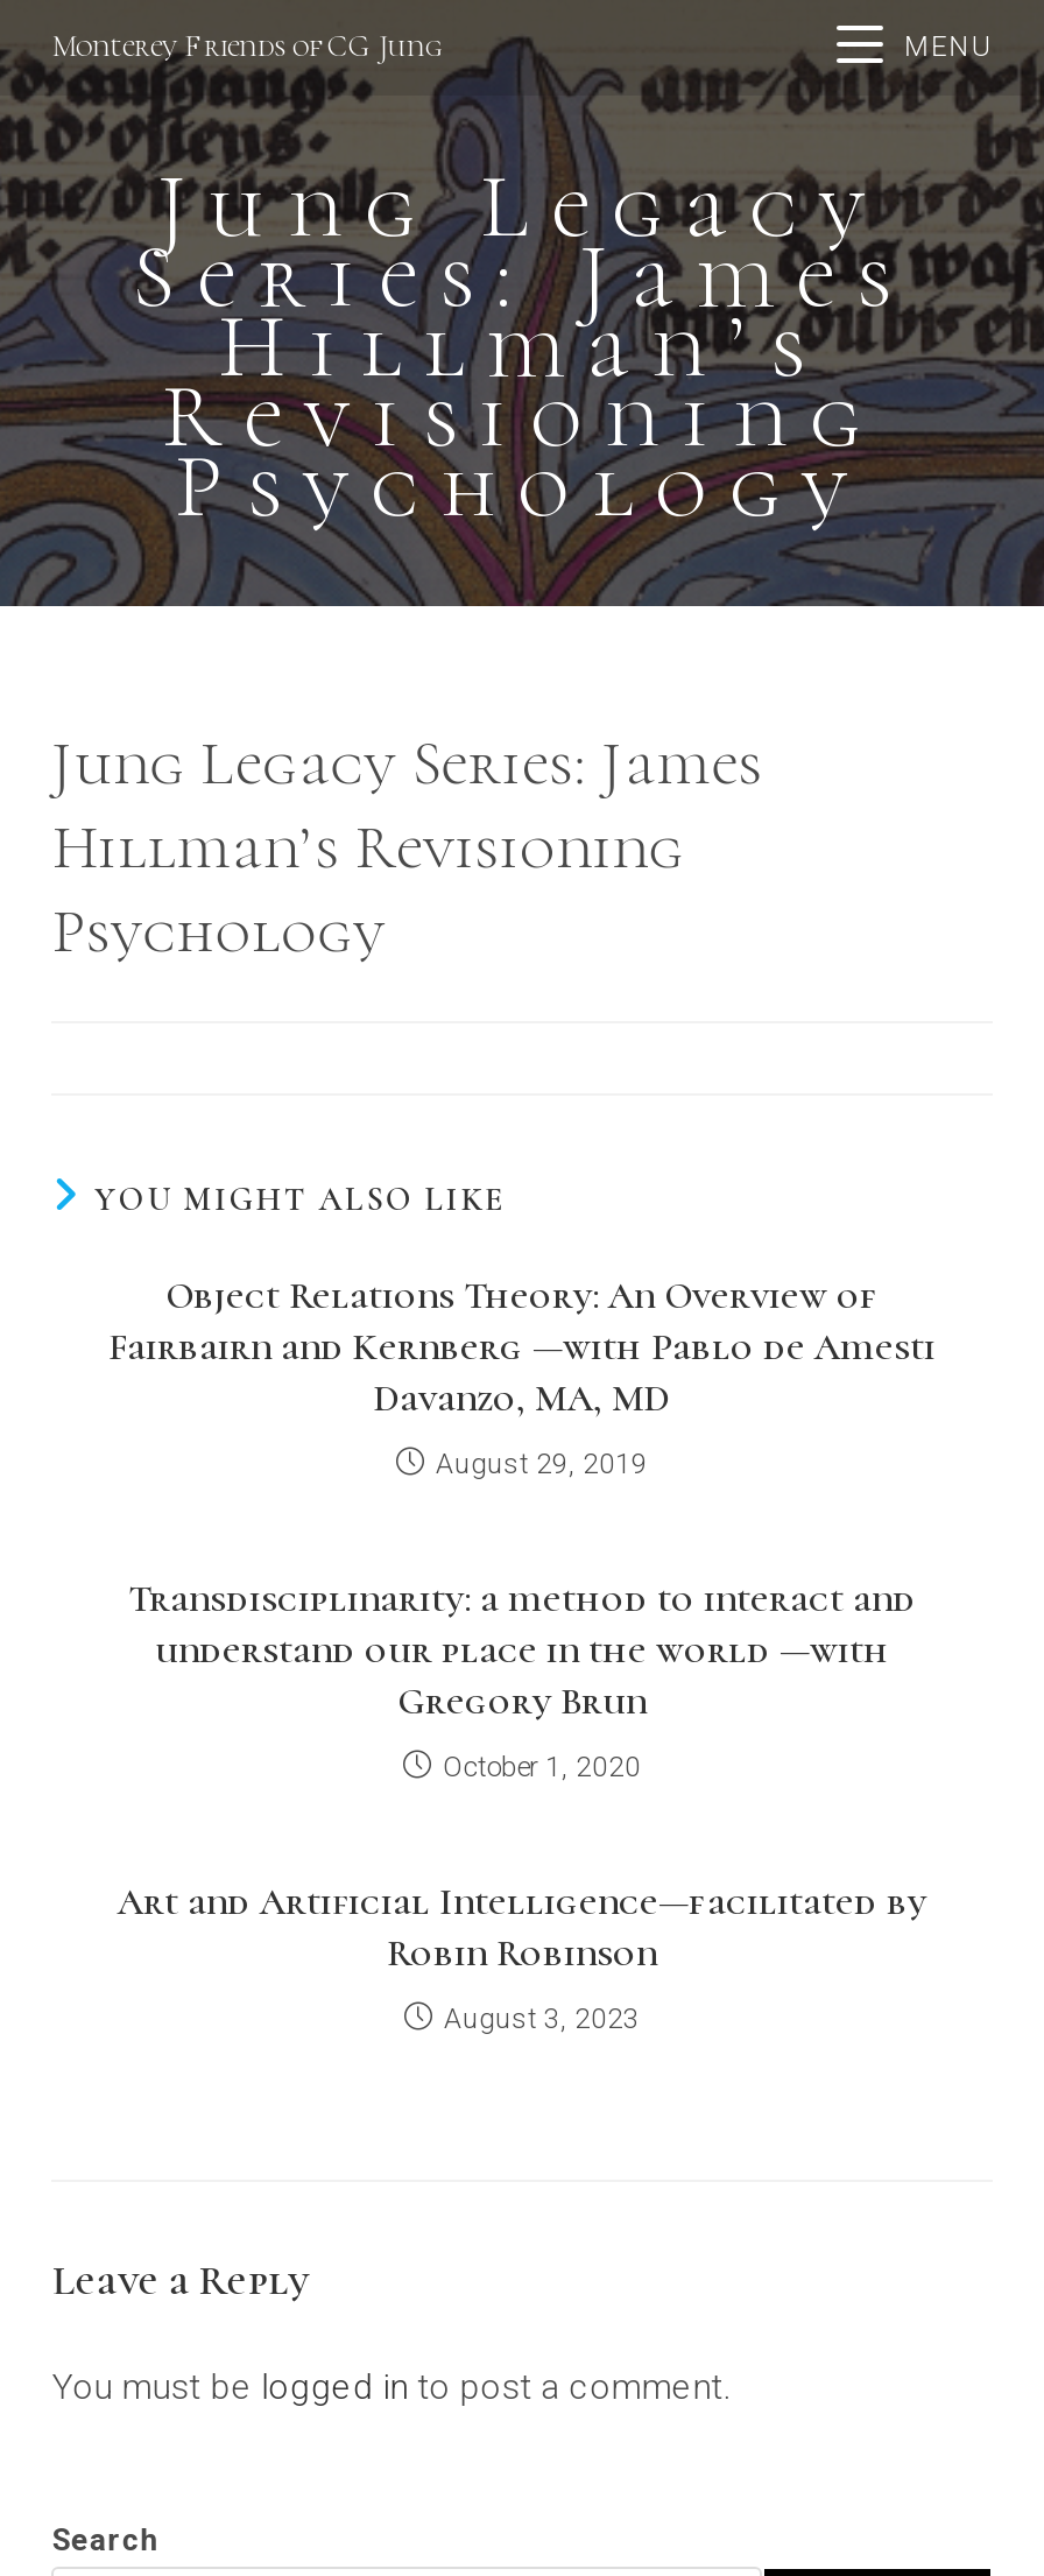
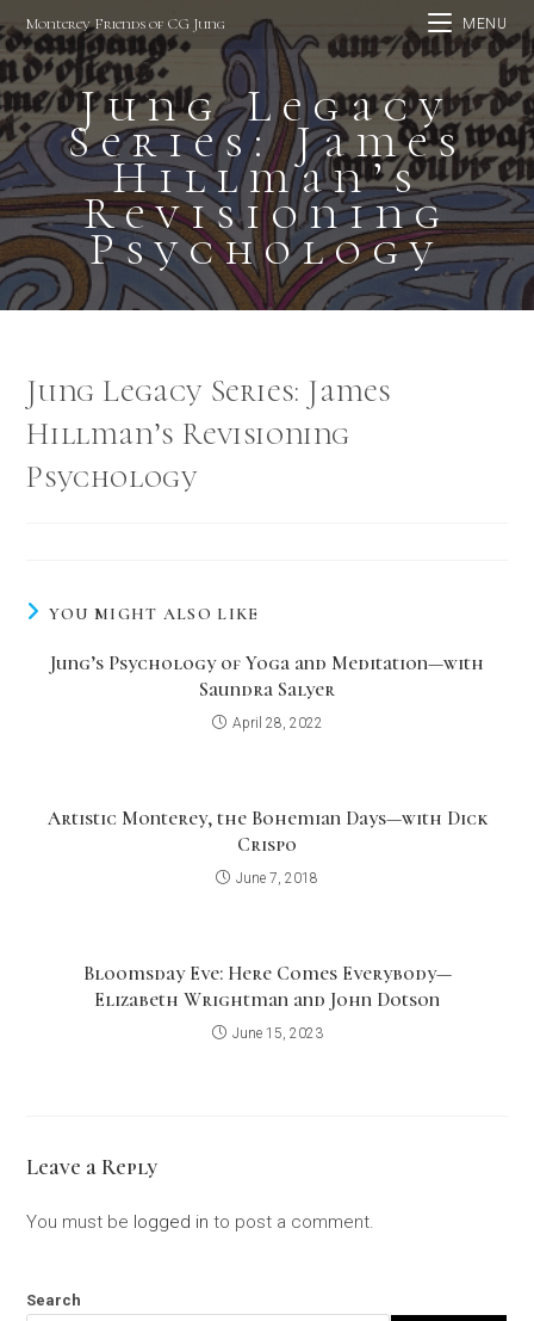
[108,1273,936,1422] Object Relations Theory: An Overview of | Fairbairn and Kernberg —with Pablo de Amesti | Davanzo, MA, MD -> [50,652,484,702] Jung’s Psychology of Yoga and Meditation—with | Saundra Salyer
[436,1448,648,1480] August 29, 2019 -> [232,715,322,732] April 28, 2022
[128,1576,916,1725] Transdisciplinarity: a method to interact and | understand our place in the world —with | Gregory Brun -> [47,807,487,857] Artistic Monterey, the Bohemian Days—with Dick | Crispo
[443,1751,641,1783] October 1, 2020 -> [236,870,318,887] June 7, 2018
[118,1879,926,1977] Art and Artificial Intelligence—facilitated by | Robin Robinson -> [83,962,451,1012] Bloomsday Eve: Here Comes Everybody— | Elizabeth Wrightman and John Dotson
[444,2003,640,2035] August 3, 2023 -> [232,1025,322,1042] June 15, 2023

